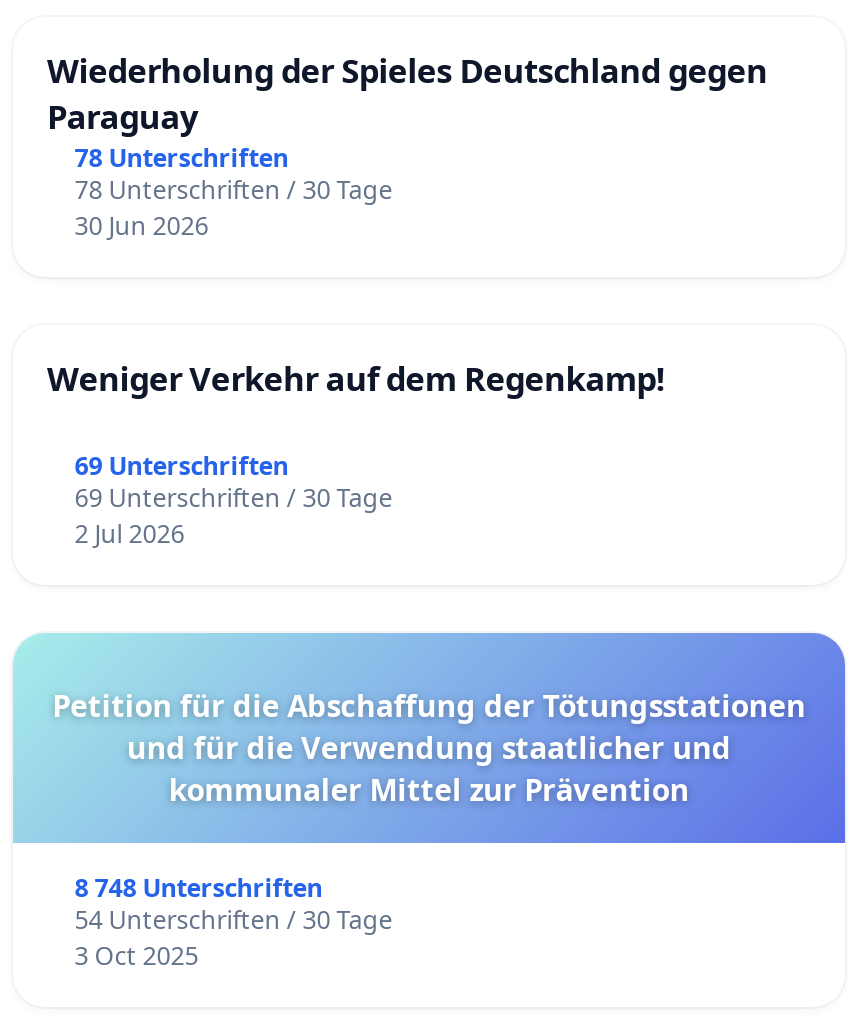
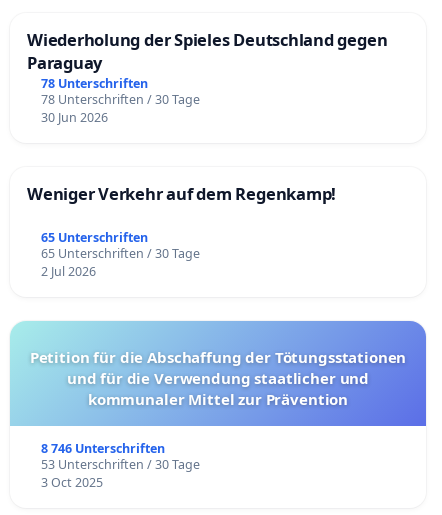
[75,449,289,483] 69 Unterschriften -> [41,229,148,246] 65 Unterschriften
[75,481,393,515] 69 Unterschriften / 30 Tage -> [41,245,200,262] 65 Unterschriften / 30 Tage
[75,871,323,905] 8 748 Unterschriften -> [41,440,165,457] 8 746 Unterschriften
[75,903,393,937] 54 Unterschriften / 30 Tage -> [41,456,200,473] 53 Unterschriften / 30 Tage

